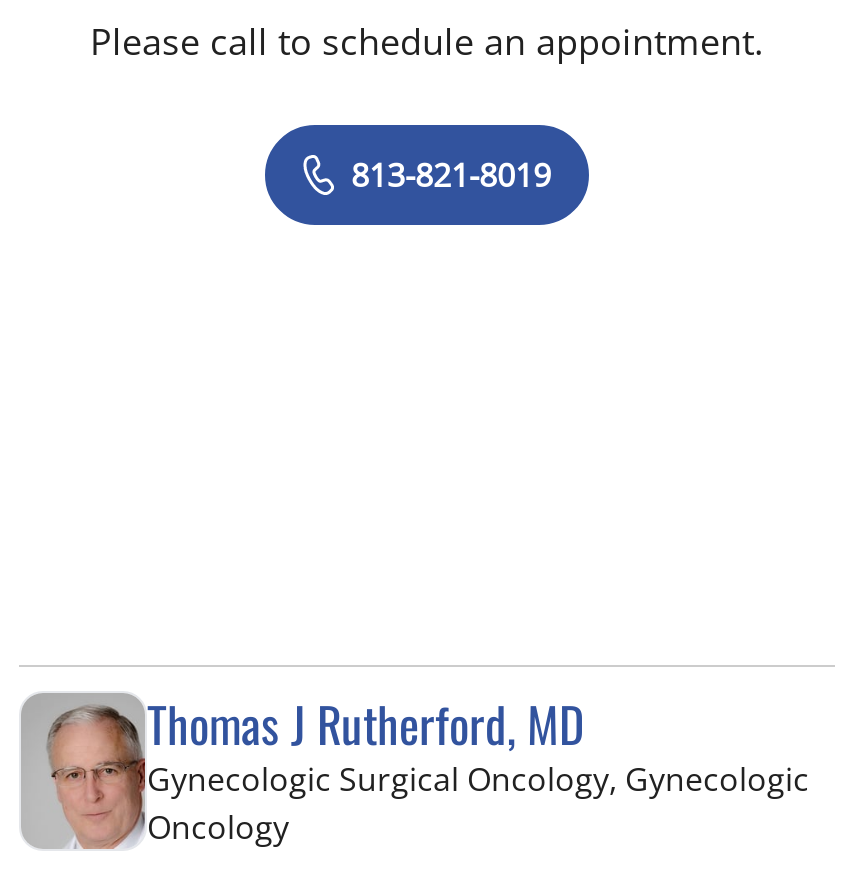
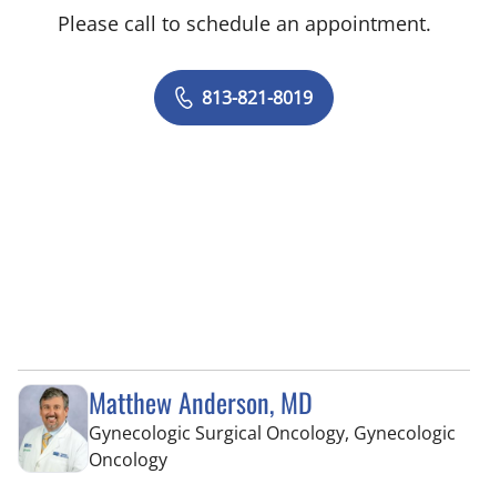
[23,688,585,850] [image] | Thomas J Rutherford, MD -> [21,382,313,471] [image] | Matthew Anderson, MD

